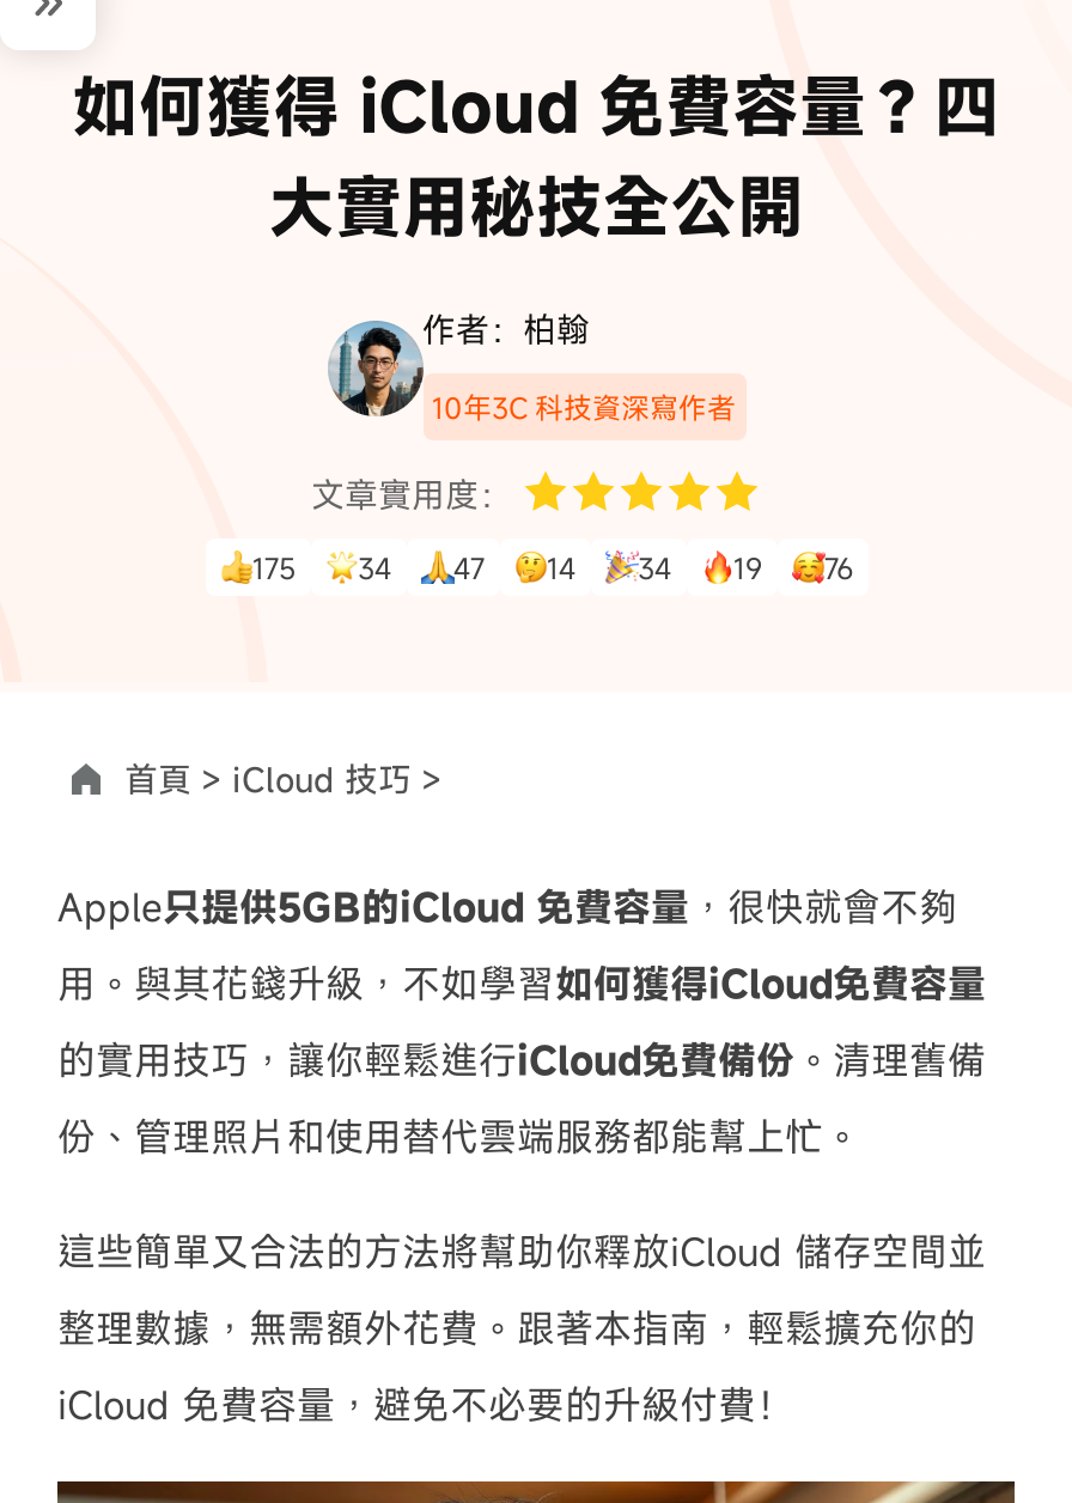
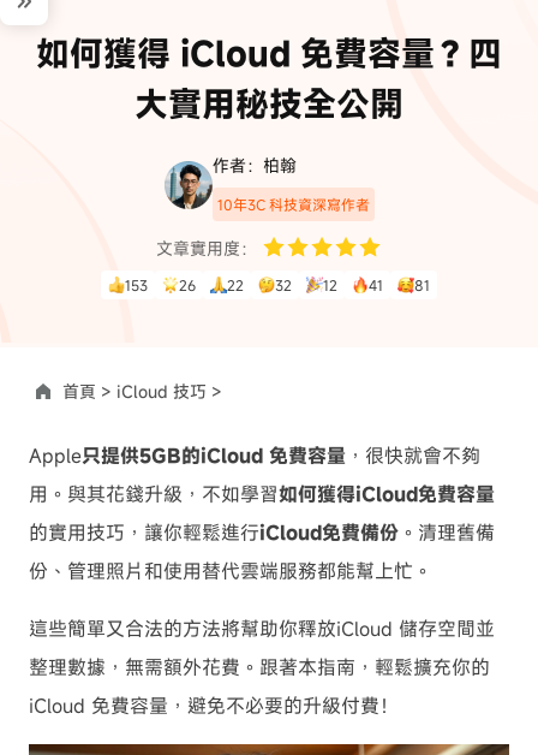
[252,548,296,586] 175 -> [125,275,148,295] 153
[358,548,391,586] 34 -> [179,275,196,295] 26
[453,548,485,586] 47 -> [227,275,244,295] 22
[547,548,575,586] 14 -> [275,275,292,295] 32
[638,548,671,586] 34 -> [323,275,337,295] 12
[733,548,762,586] 19 -> [369,275,383,295] 41
[824,548,853,586] 76 -> [414,275,430,295] 81

